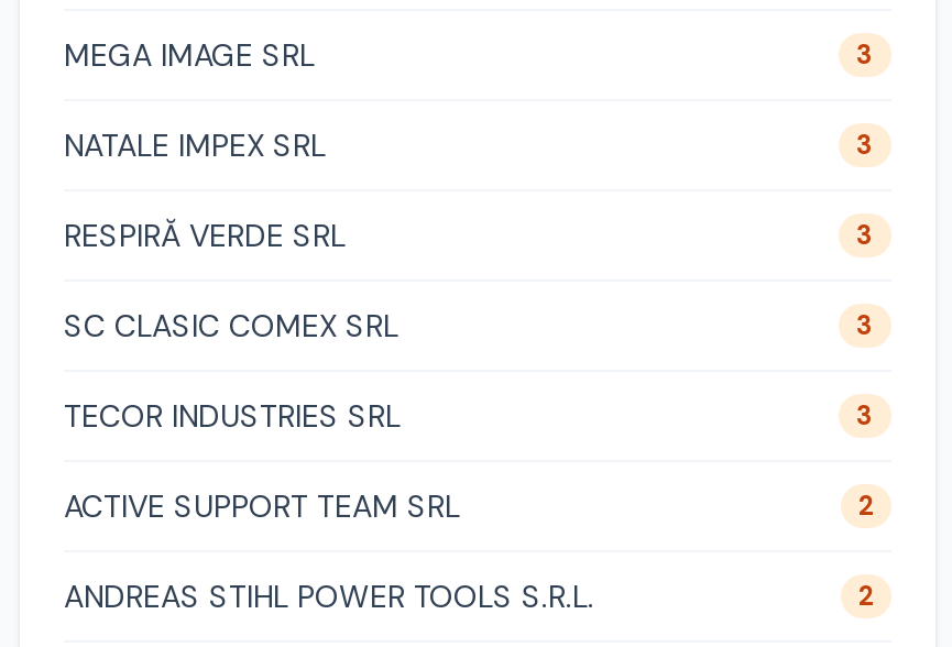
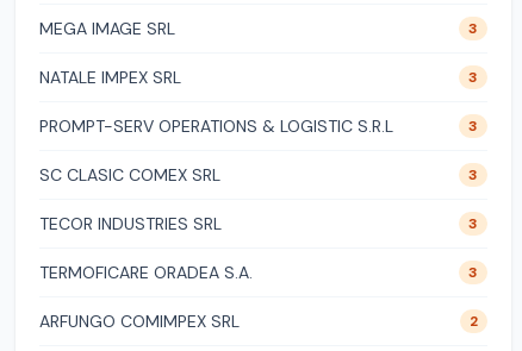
[64,216,346,255] RESPIRĂ VERDE SRL -> [39,115,393,137] PROMPT-SERV OPERATIONS & LOGISTIC S.R.L
[64,486,874,526] ACTIVE SUPPORT TEAM SRL | 2 -> [39,262,478,283] TERMOFICARE ORADEA S.A. | 3
[64,577,594,616] ANDREAS STIHL POWER TOOLS S.R.L. -> [39,311,240,332] ARFUNGO COMIMPEX SRL

